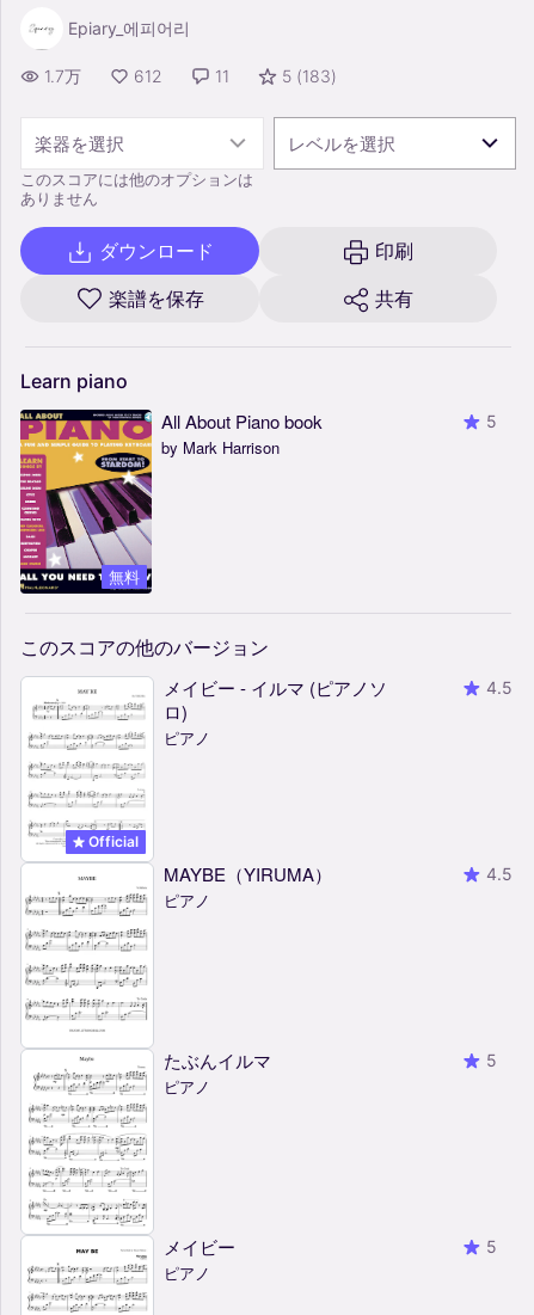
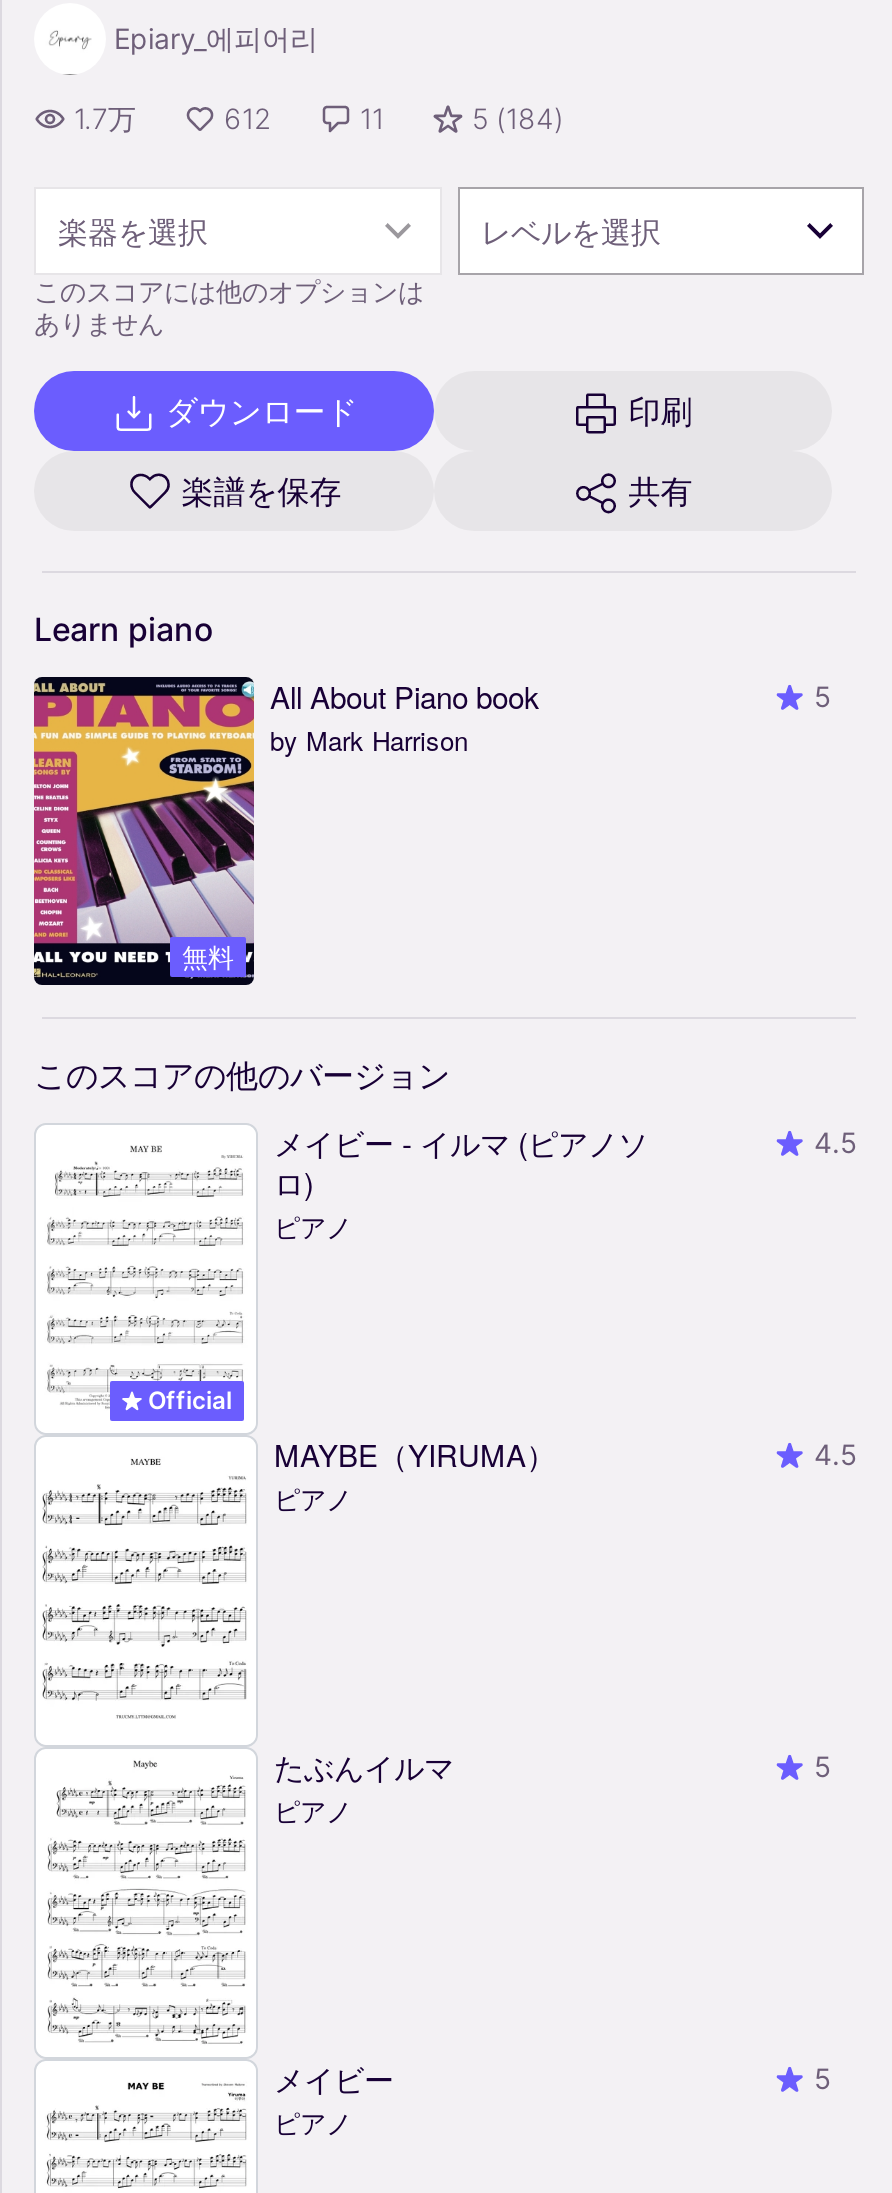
[282,65,337,86] 5 (183) -> [472,101,564,135] 5 (184)

